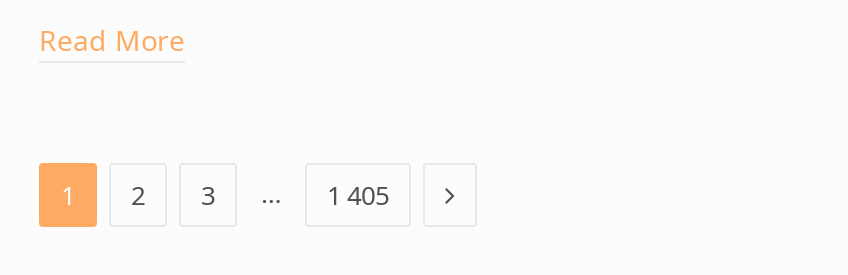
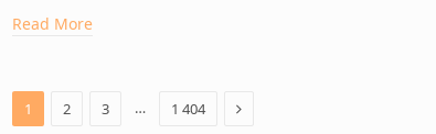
[327,177,389,213] 1 405 -> [171,99,205,119] 1 404

